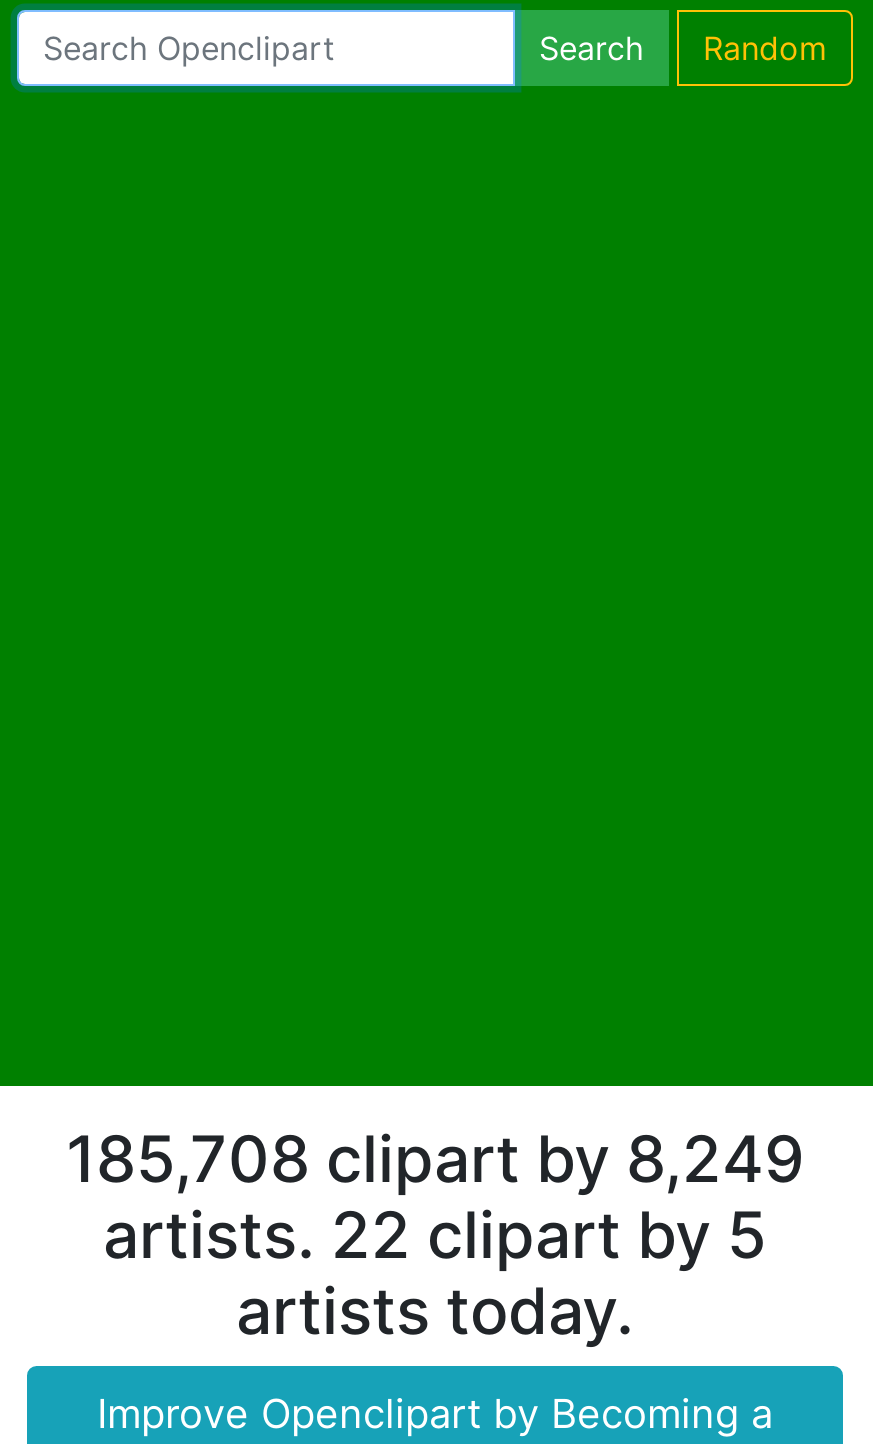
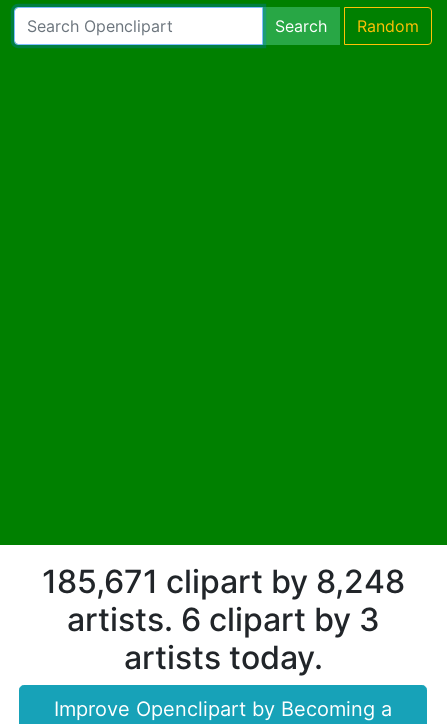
[66,1119,804,1197] 185,708 clipart by 8,249 -> [41,561,404,600] 185,671 clipart by 8,248
[103,1195,767,1273] artists. 22 clipart by 5 -> [66,599,379,638] artists. 6 clipart by 3

